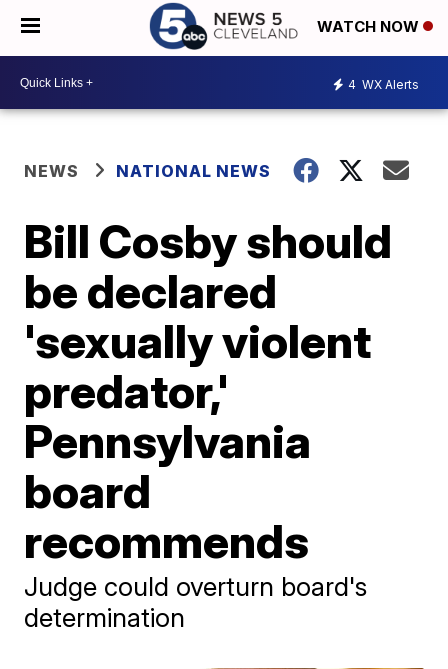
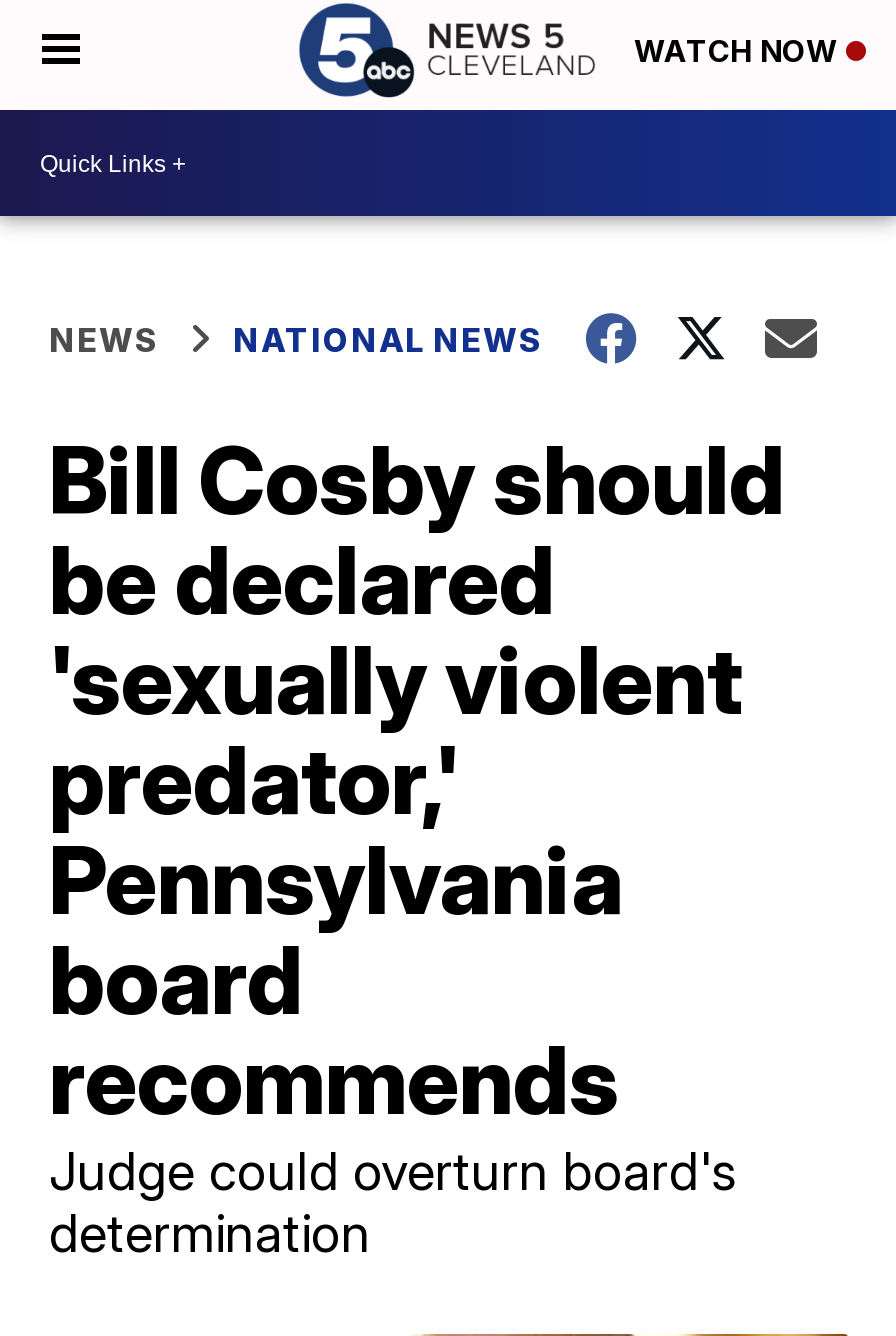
[348,76,419,91] 4 WX Alerts -> none

